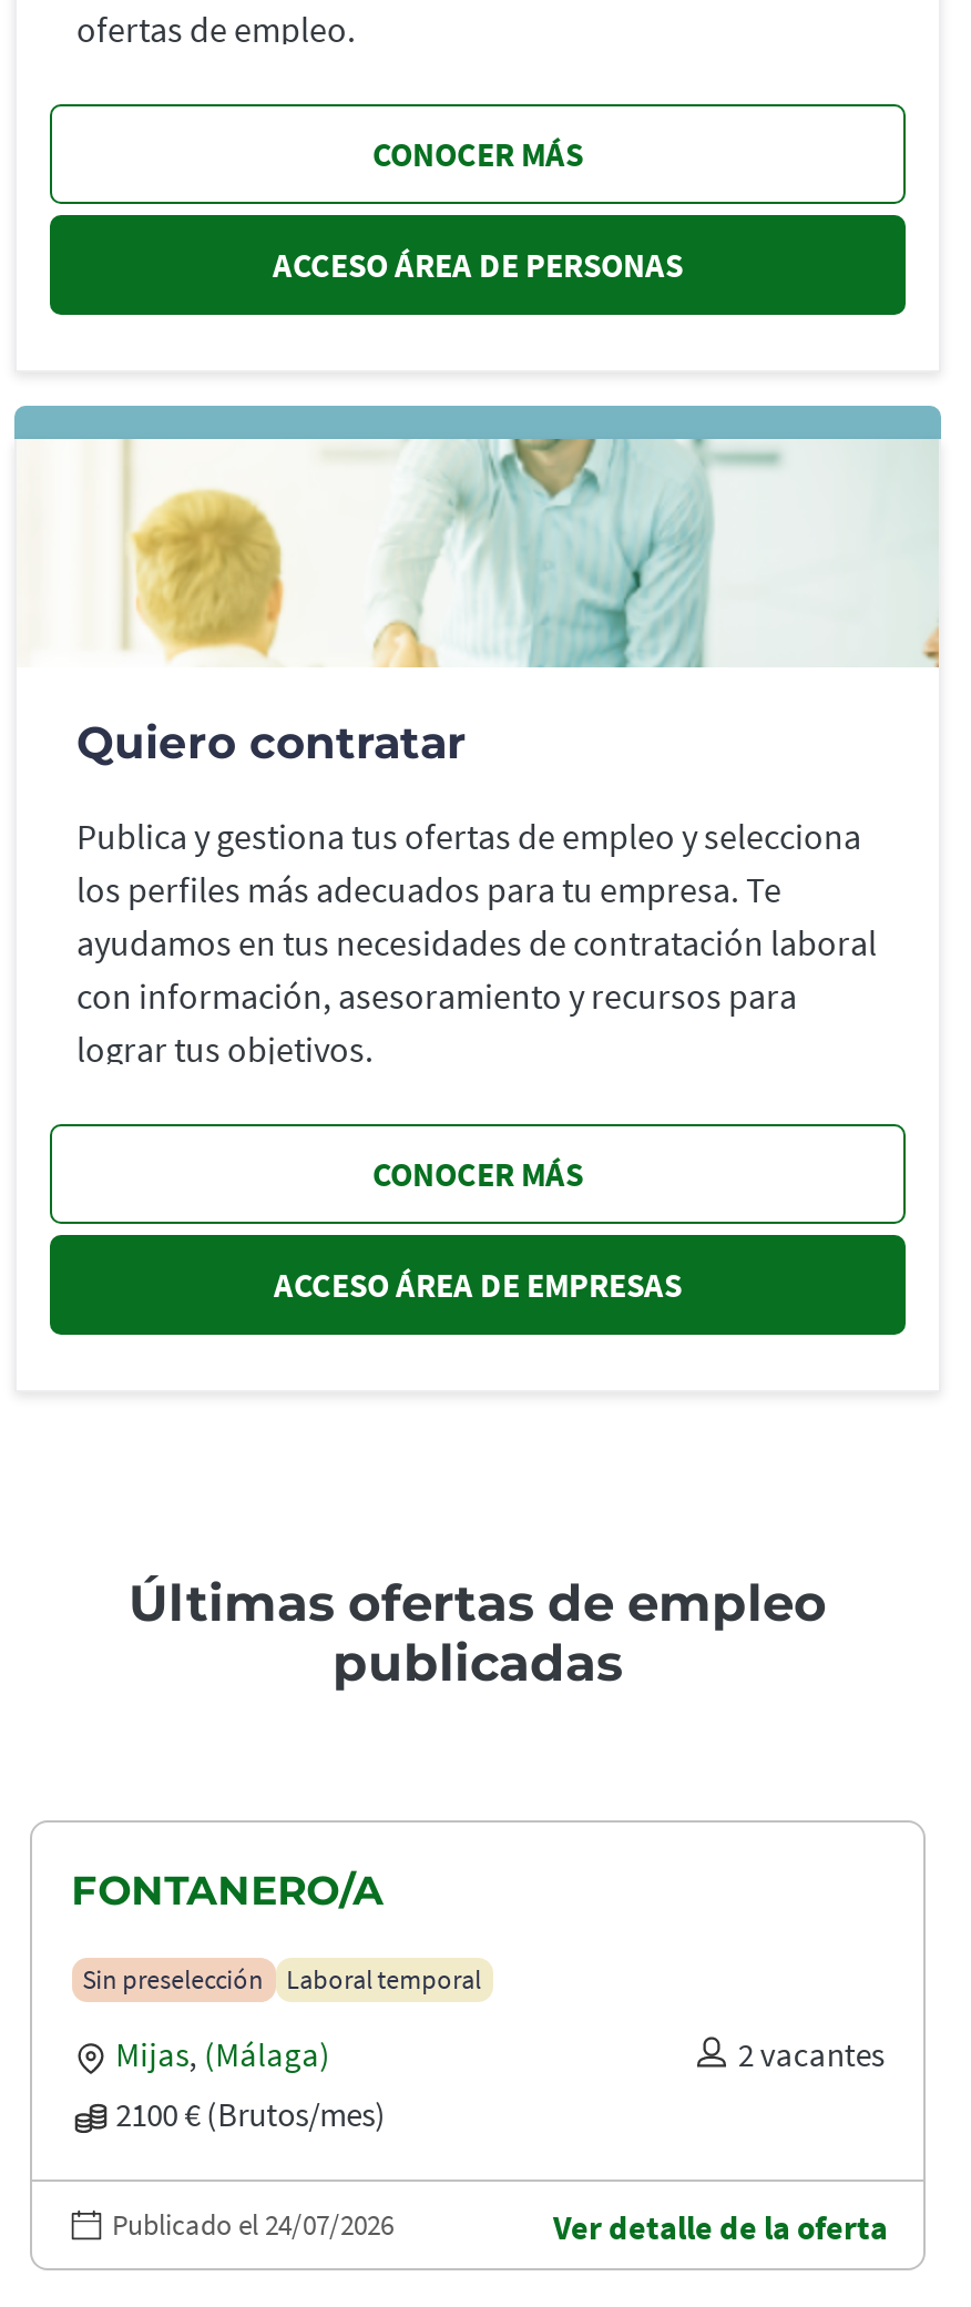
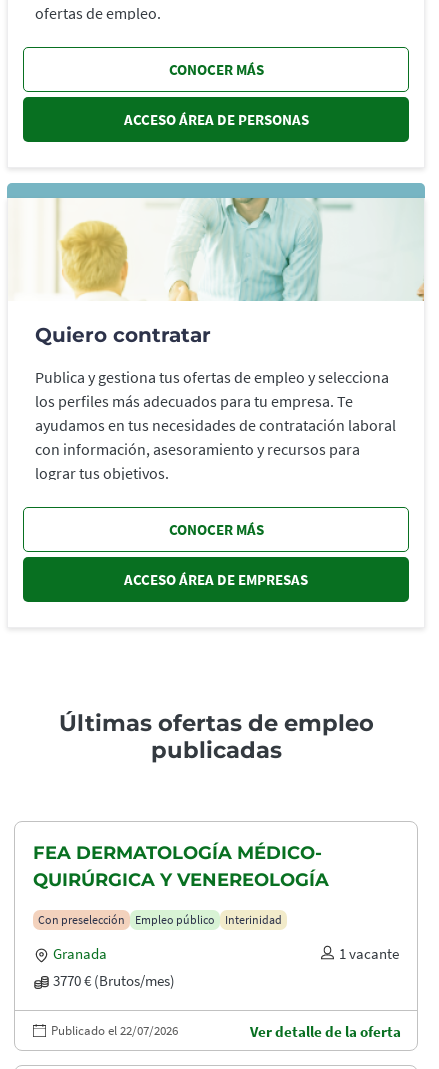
[71,1866,384,1915] FONTANERO/A -> [33,842,329,891] FEA DERMATOLOGÍA MÉDICO- | QUIRÚRGICA Y VENEREOLOGÍA
[82,1961,481,1995] Sin preselección | Laboral temporal -> [38,912,282,927] Con preselección | Empleo público | Interinidad
[116,2032,884,2134] Mijas, (Málaga) | 2 vacantes | 2100 € (Brutos/mes) -> [53,944,399,990] Granada | 1 vacante | 3770 € (Brutos/mes)
[112,2205,393,2243] Publicado el 24/07/2026 -> [51,1022,178,1039] Publicado el 22/07/2026

